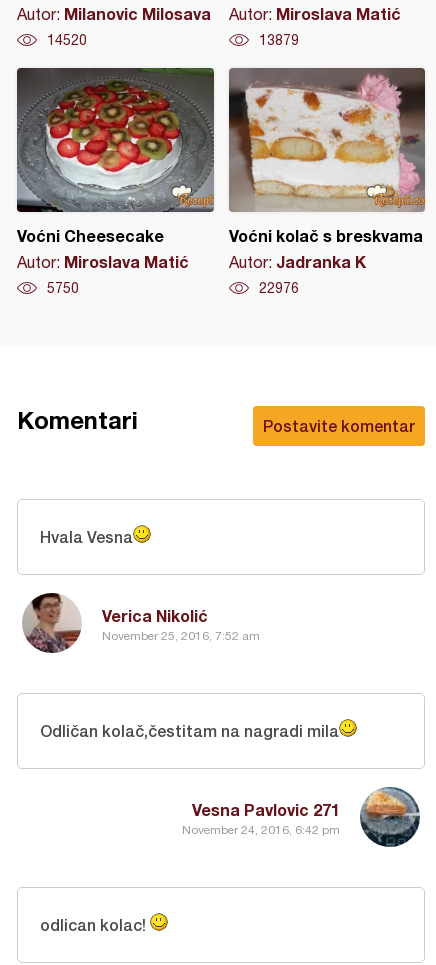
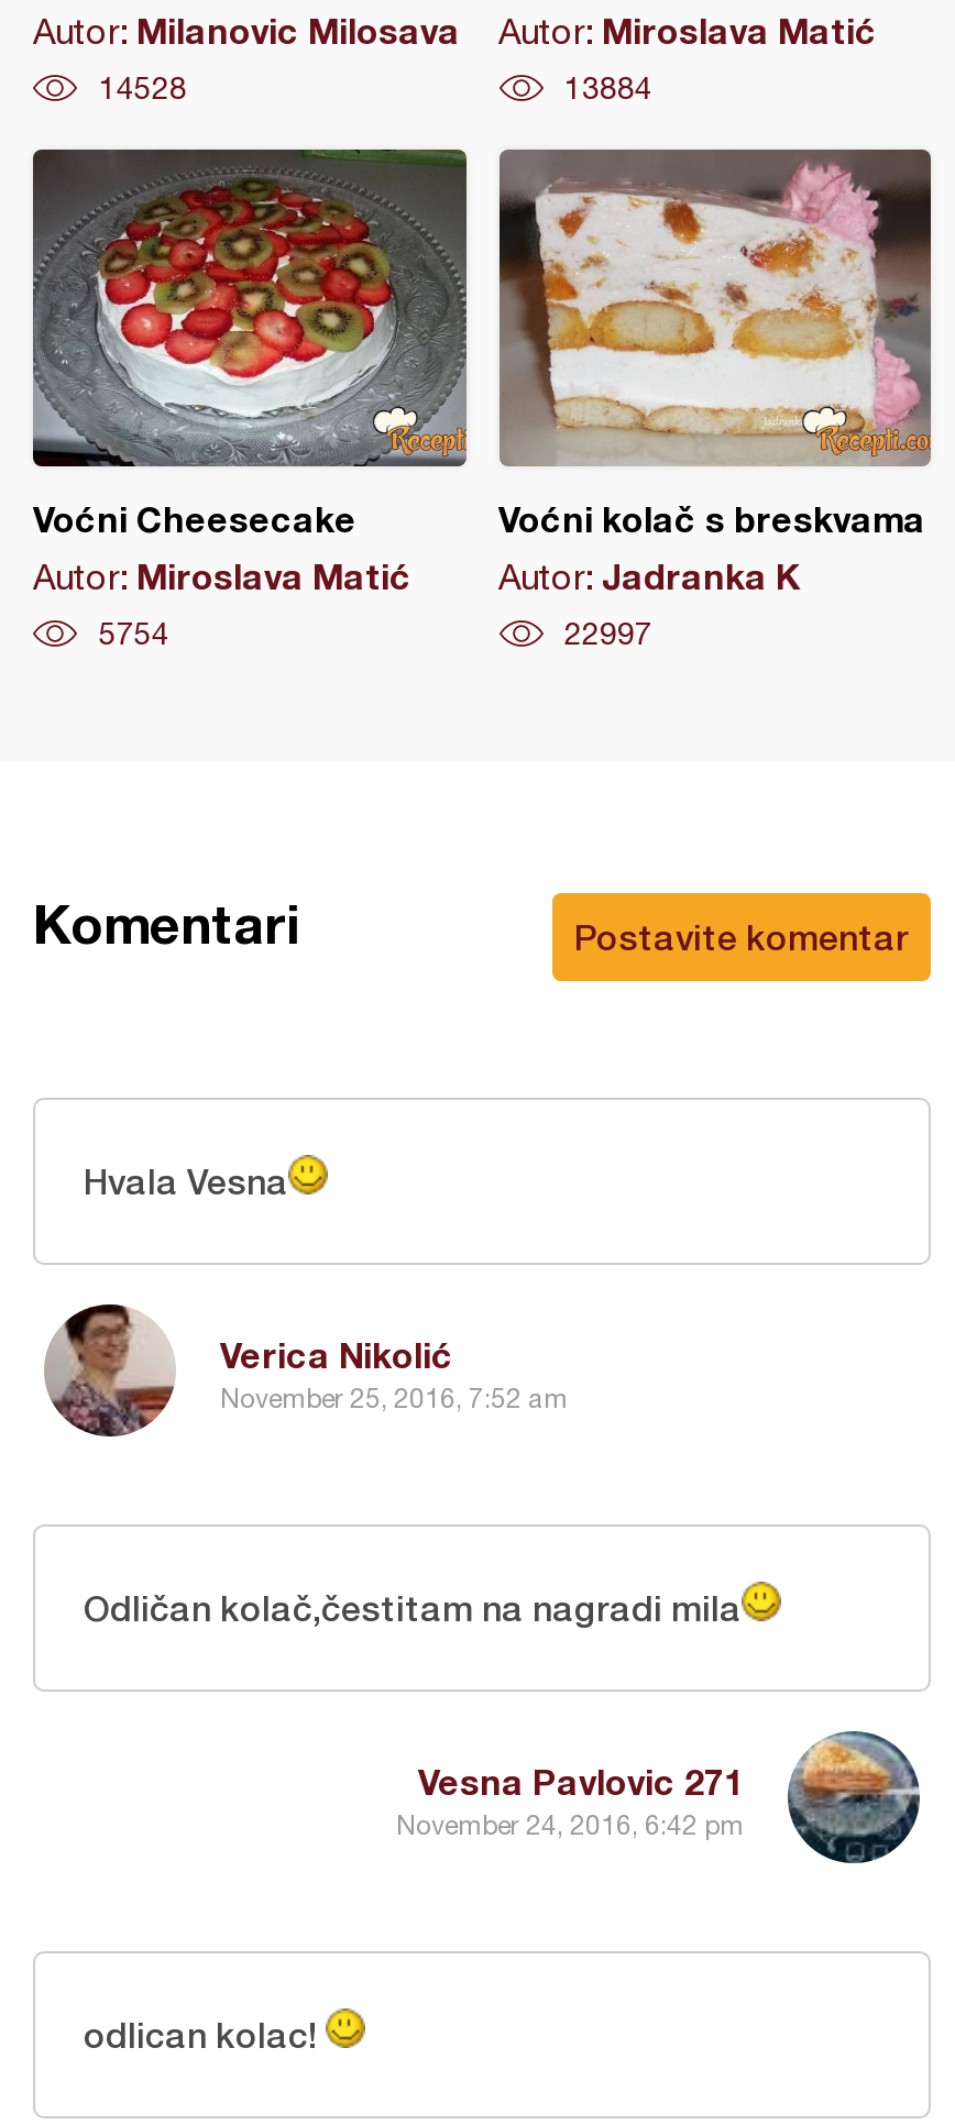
[47,32,87,48] 14520 -> [99,70,187,106] 14528
[258,32,298,48] 13879 -> [564,70,652,106] 13884
[47,280,79,296] 5750 -> [99,616,169,651] 5754
[258,280,298,296] 22976 -> [564,616,652,651] 22997

